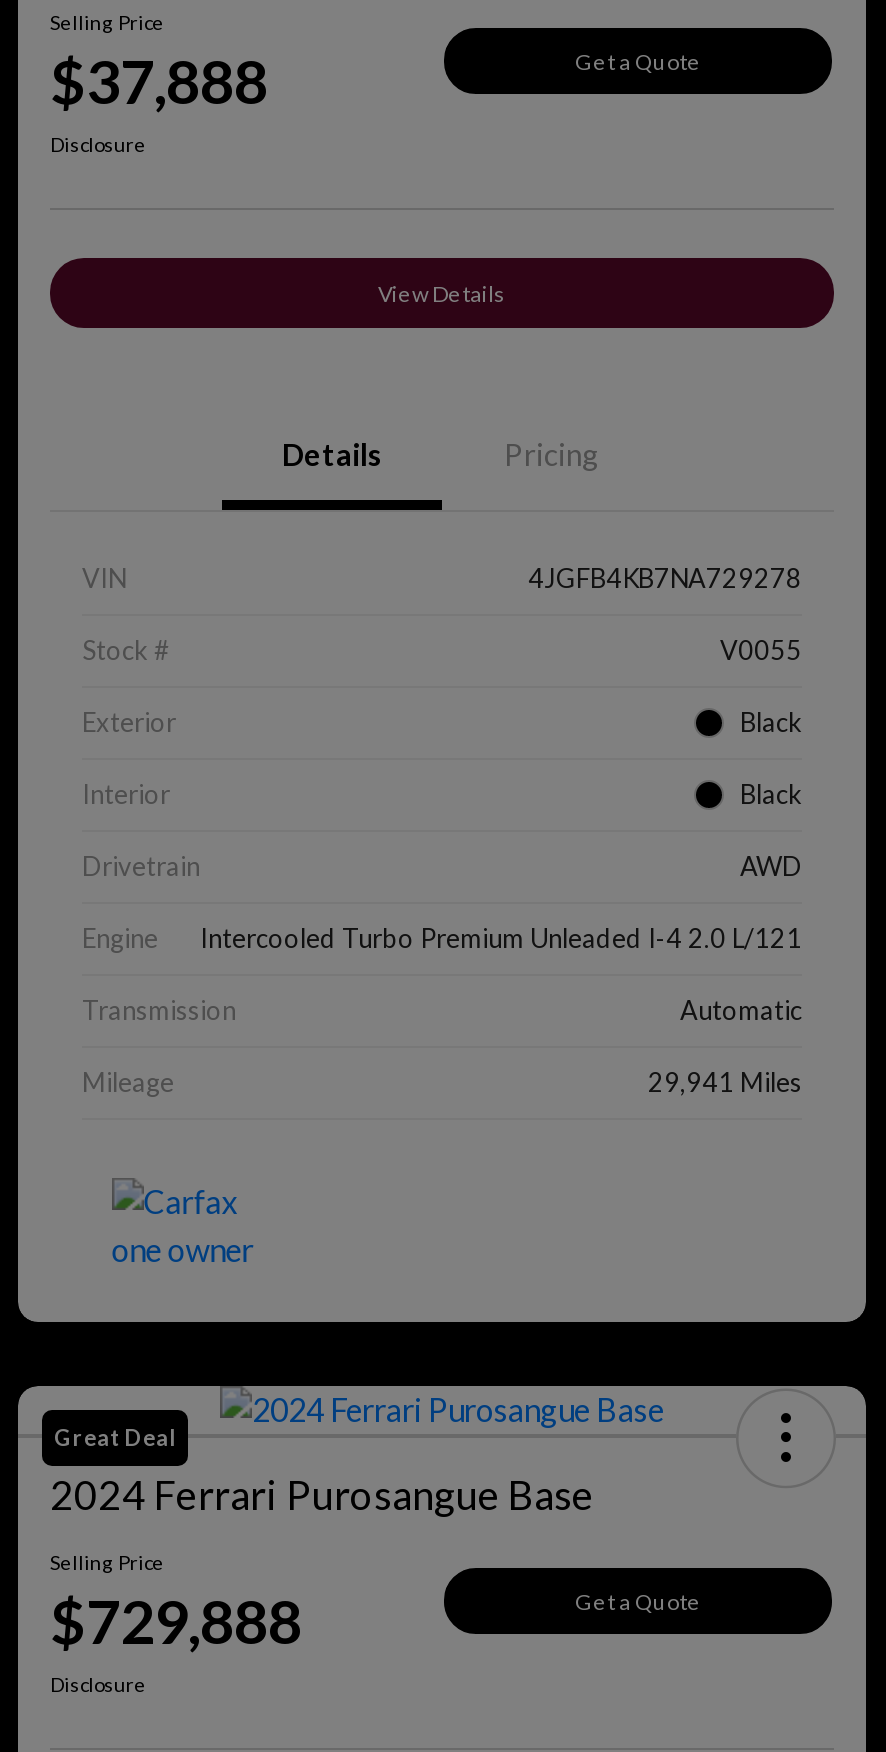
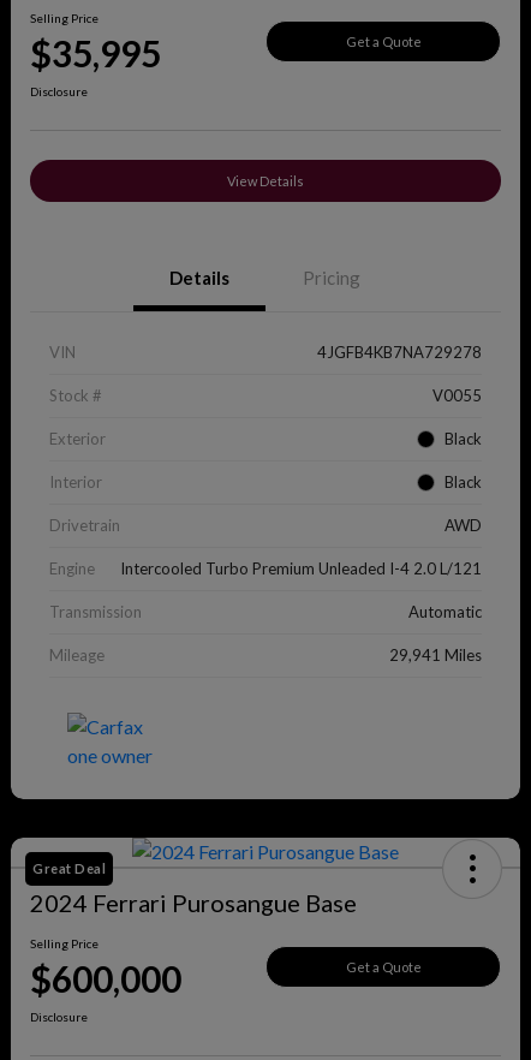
[50,44,268,116] $37,888 -> [30,31,161,75] $35,995
[50,1584,302,1656] $729,888 -> [30,957,181,1000] $600,000

